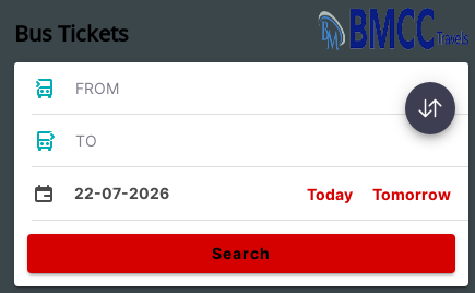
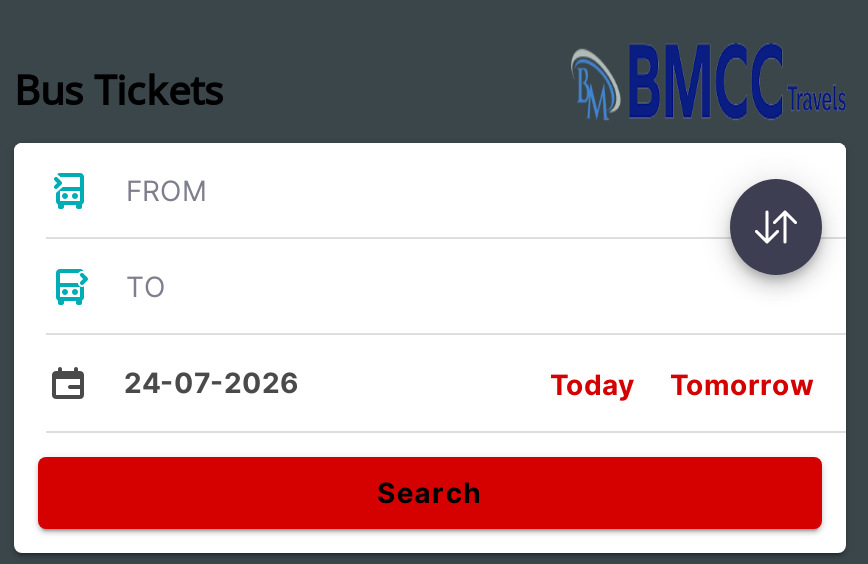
[74,184,169,202] 22-07-2026 -> [124,365,298,399] 24-07-2026

